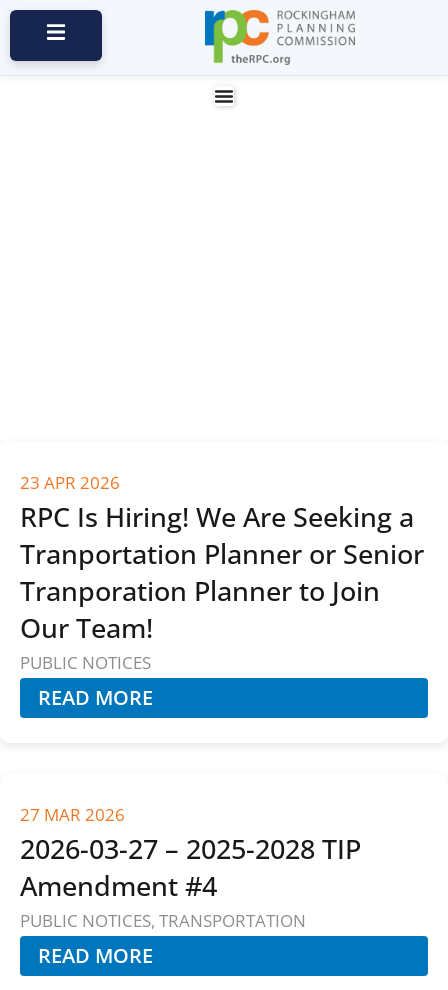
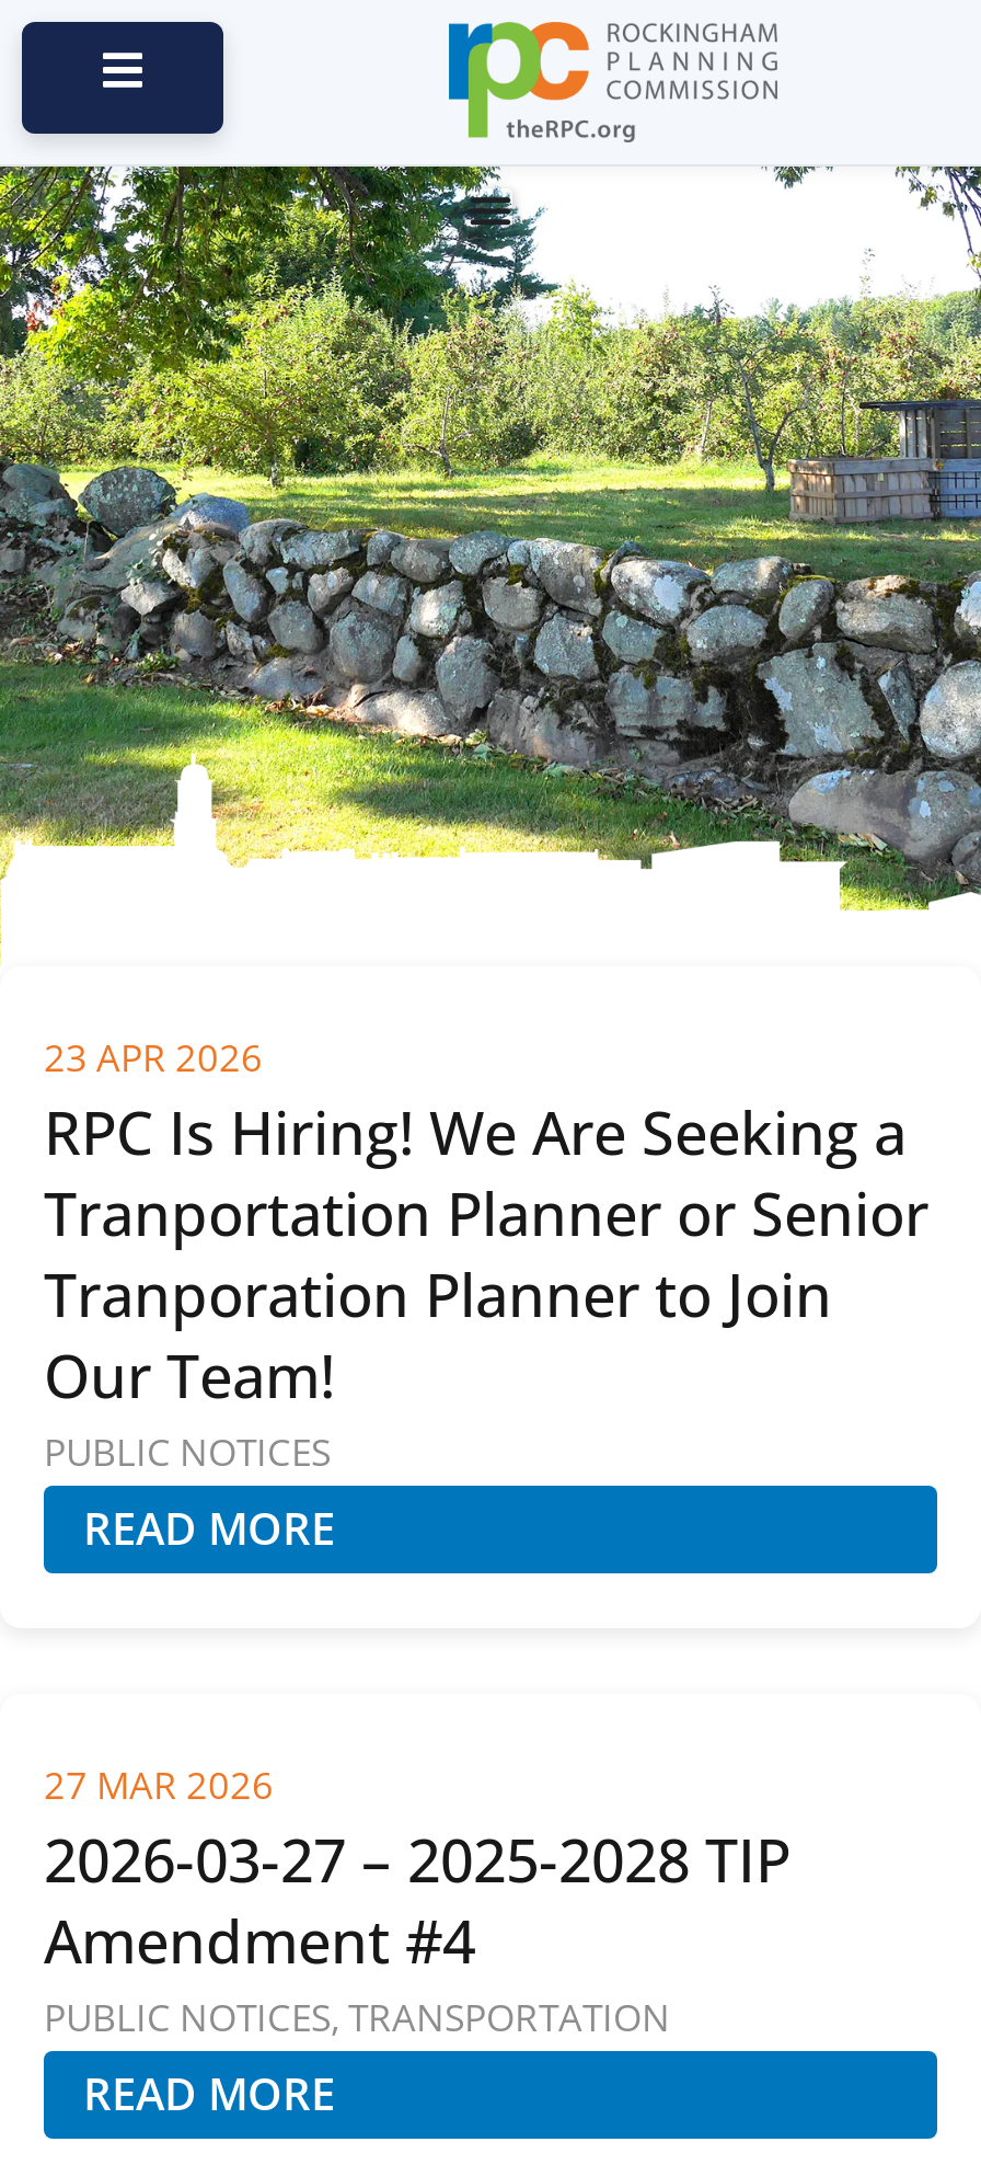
none -> [7,164,974,914] [image]

